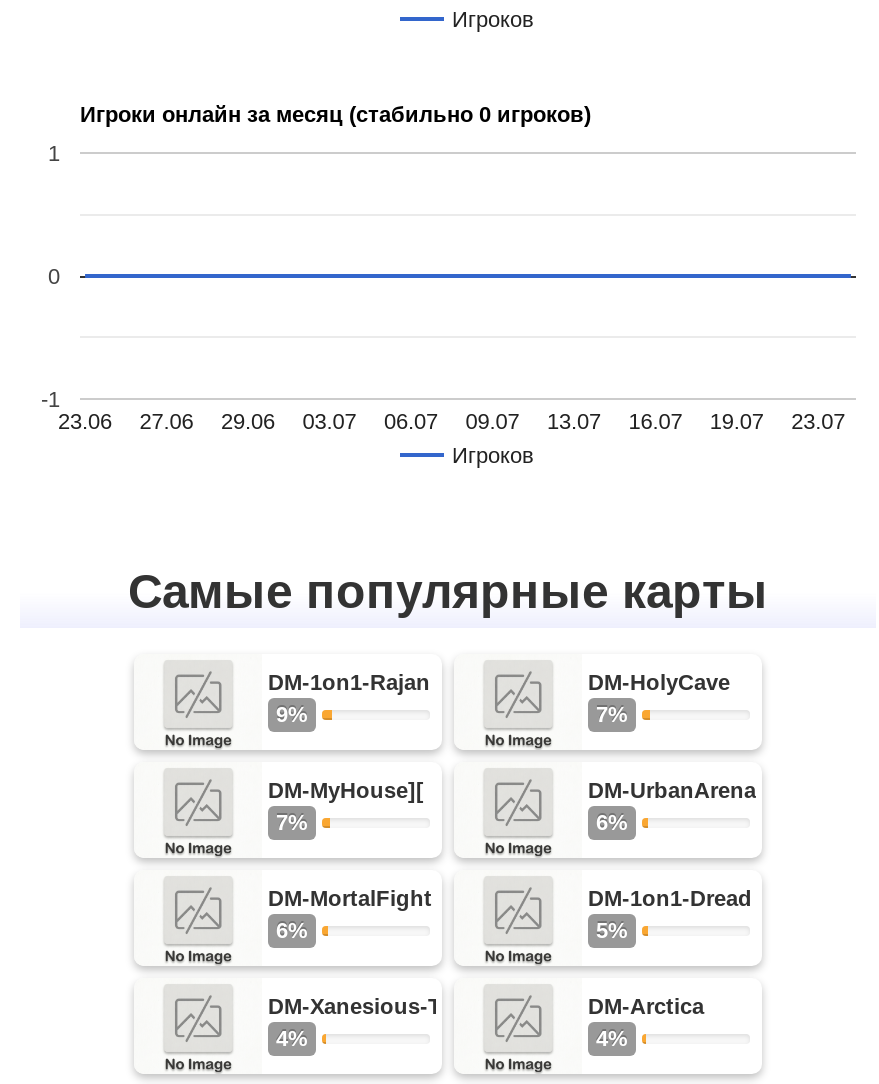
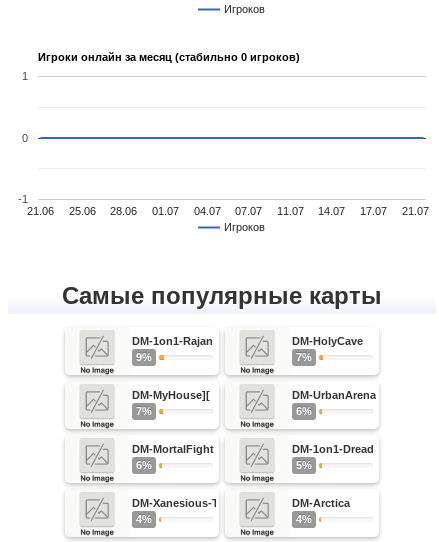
[58,409,112,434] 23.06 -> [27,205,54,217] 21.06
[140,409,194,434] 27.06 -> [69,205,96,217] 25.06
[221,409,275,434] 29.06 -> [110,205,137,217] 28.06
[302,409,356,434] 03.07 -> [152,205,179,217] 01.07
[384,409,438,434] 06.07 -> [193,205,220,217] 04.07
[465,409,519,434] 09.07 -> [235,205,262,217] 07.07
[547,409,601,434] 13.07 -> [277,205,304,217] 11.07
[628,409,682,434] 16.07 -> [318,205,345,217] 14.07
[710,409,764,434] 19.07 -> [360,205,387,217] 17.07
[791,409,845,434] 23.07 -> [402,205,429,217] 21.07

